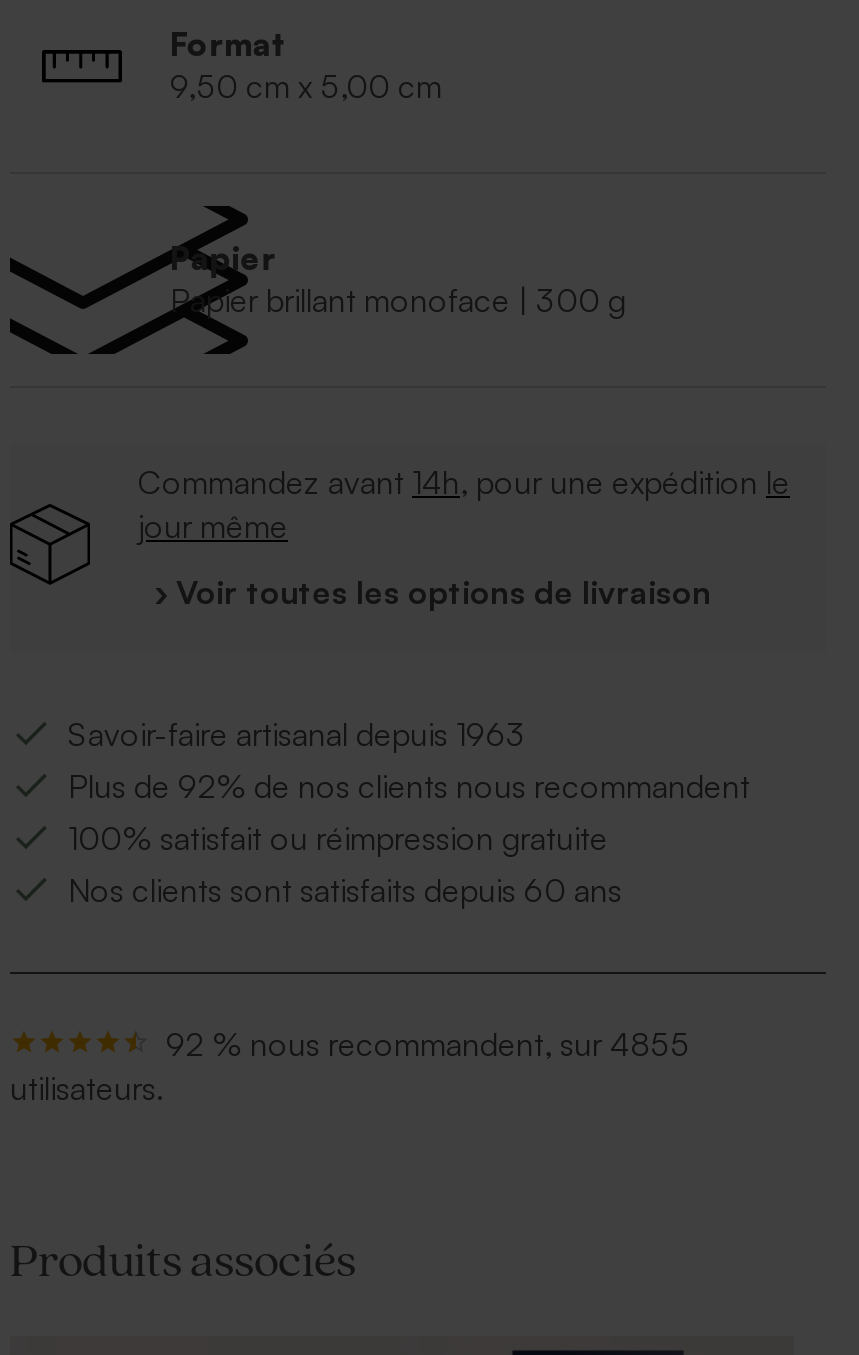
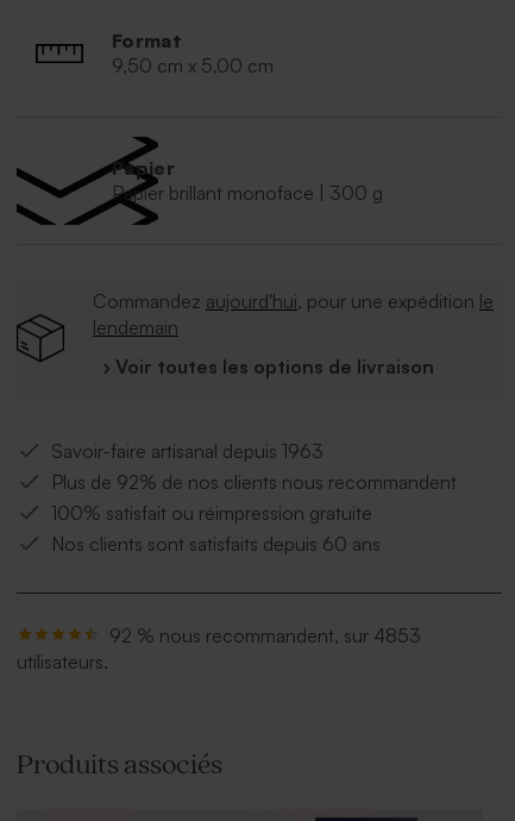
[138,463,790,547] Commandez avant 14h, pour une expédition le | jour même -> [93,289,494,339] Commandez aujourd'hui, pour une expédition le | lendemain
[166,1025,690,1065] 92 % nous recommandent, sur 4855 -> [109,624,421,648] 92 % nous recommandent, sur 4853

